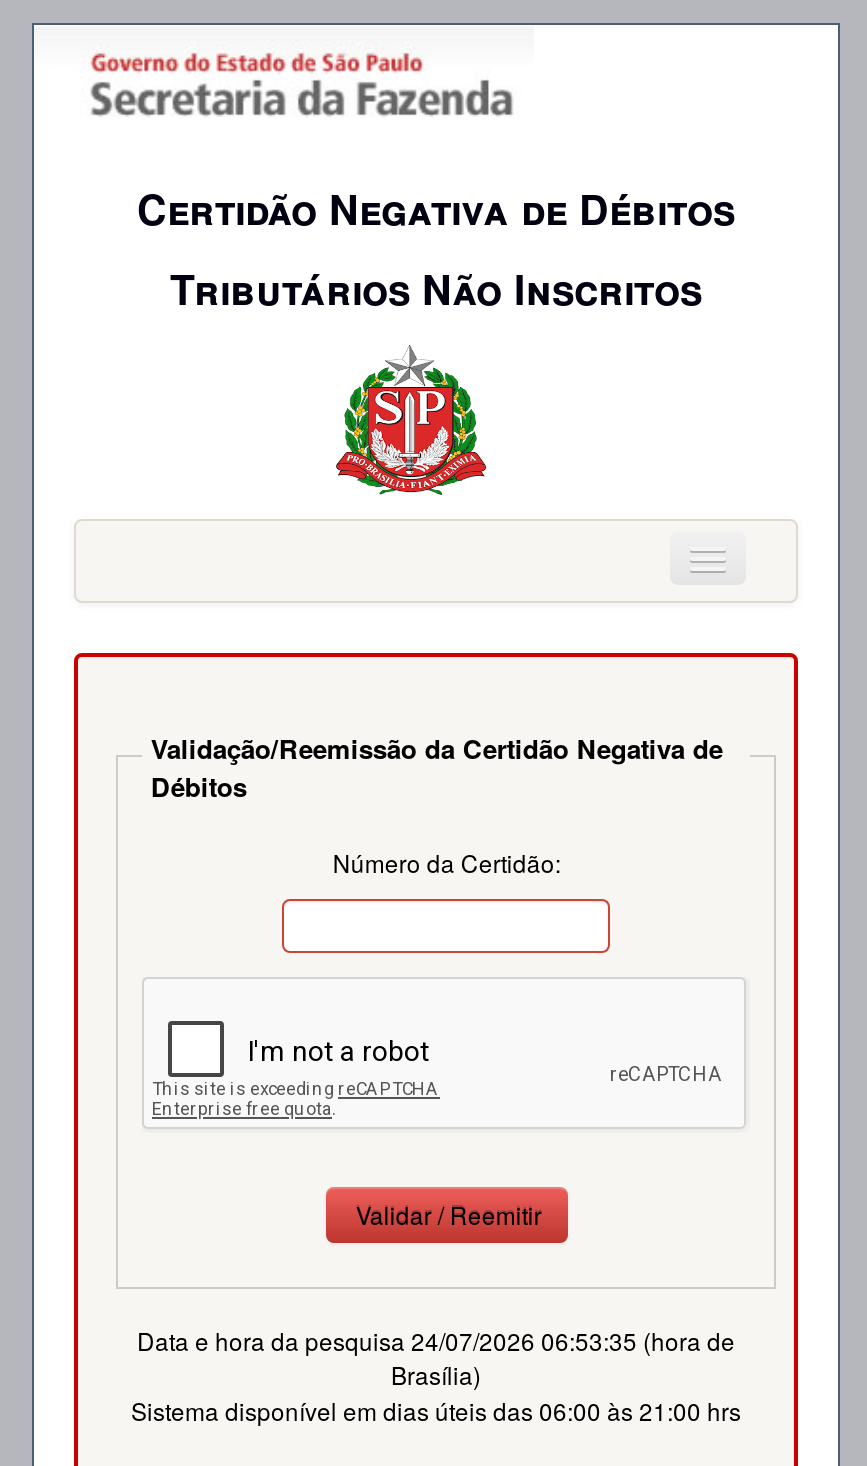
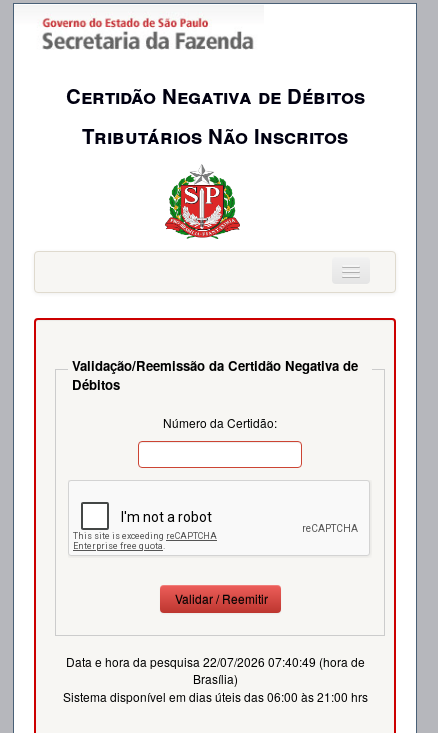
[137,1323,735,1357] Data e hora da pesquisa 24/07/2026 06:53:35 (hora de -> [65,653,364,670] Data e hora da pesquisa 22/07/2026 07:40:49 (hora de

